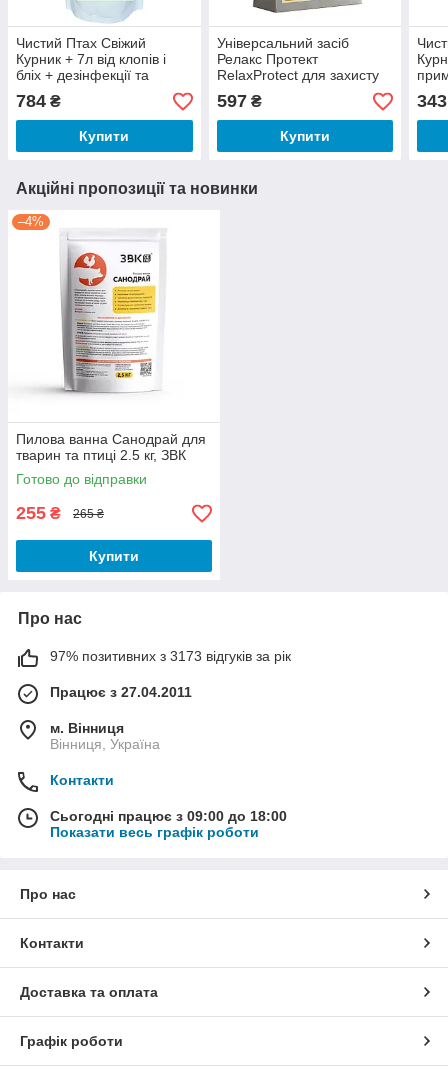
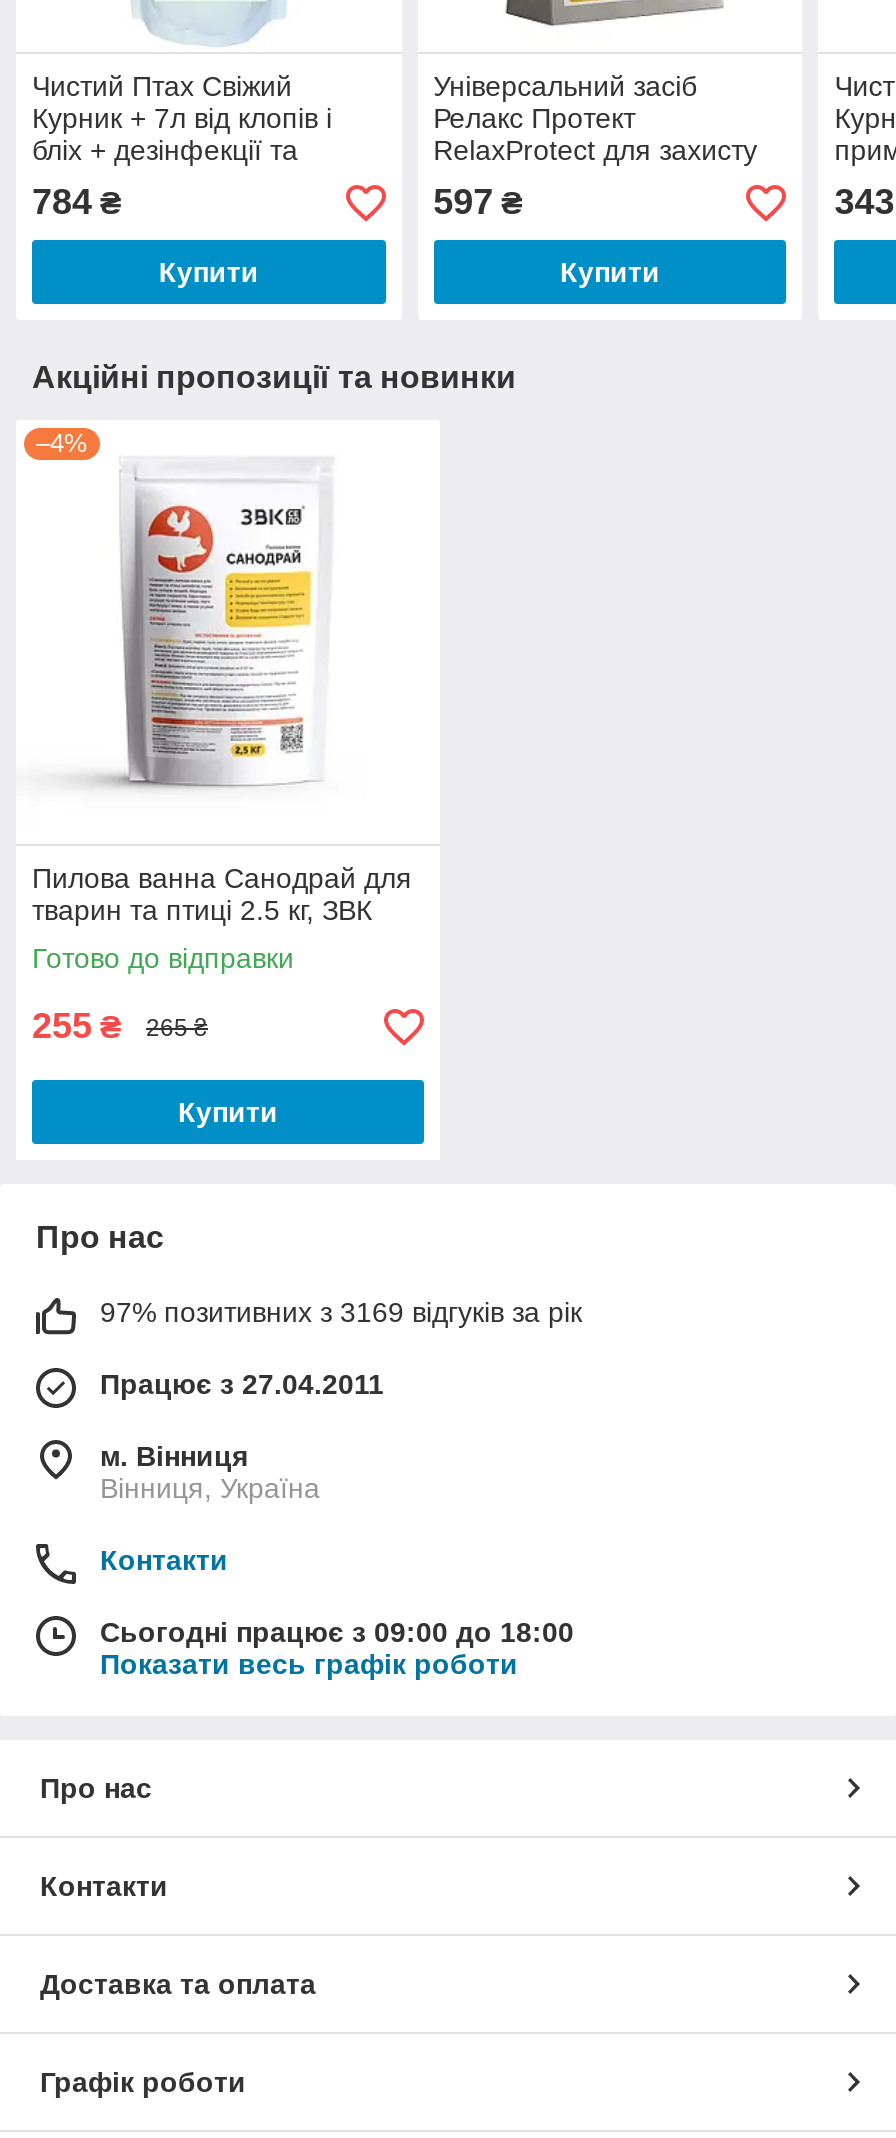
[50,648,291,664] 97% позитивних з 3173 відгуків за рік -> [100,1297,582,1329] 97% позитивних з 3169 відгуків за рік

